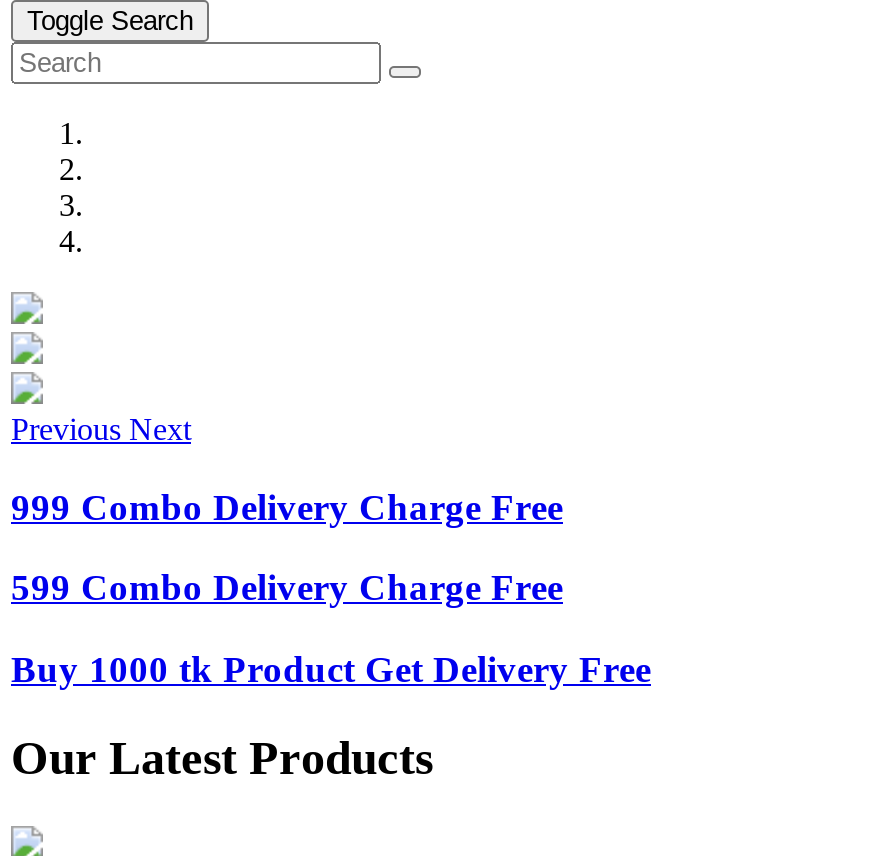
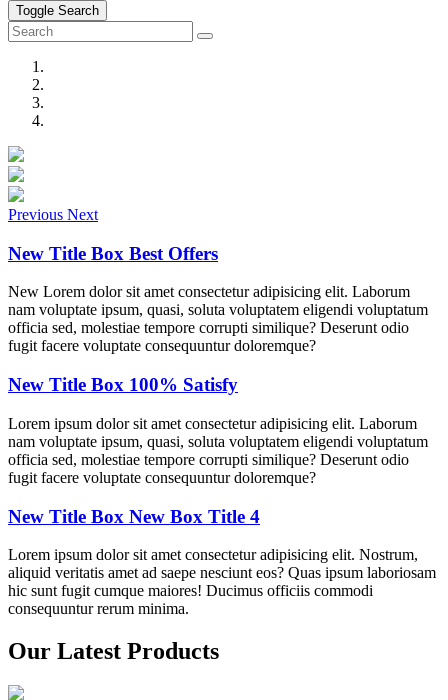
[11,485,651,690] 999 Combo Delivery Charge Free | 599 Combo Delivery Charge Free | Buy 1000 tk Product Get Delivery Free -> [8,243,436,617] New Title Box Best Offers | New Lorem dolor sit amet consectetur adipisicing elit. Laborum | nam voluptate ipsum, quasi, soluta voluptatem eligendi voluptatum | officia sed, molestiae tempore corrupti similique? Deserunt odio | fugit facere voluptate consequuntur doloremque? | New Title Box 100% Satisfy | Lorem ipsum dolor sit amet consectetur adipisicing elit. Laborum | nam voluptate ipsum, quasi, soluta voluptatem eligendi voluptatum | officia sed, molestiae tempore corrupti similique? Deserunt odio | fugit facere voluptate consequuntur doloremque? | New Title Box New Box Title 4 | Lorem ipsum dolor sit amet consectetur adipisicing elit. Nostrum, | aliquid veritatis amet ad saepe nesciunt eos? Quas ipsum laboriosam | hic sunt fugit cumque maiores! Ducimus officiis commodi | consequuntur rerum minima.

